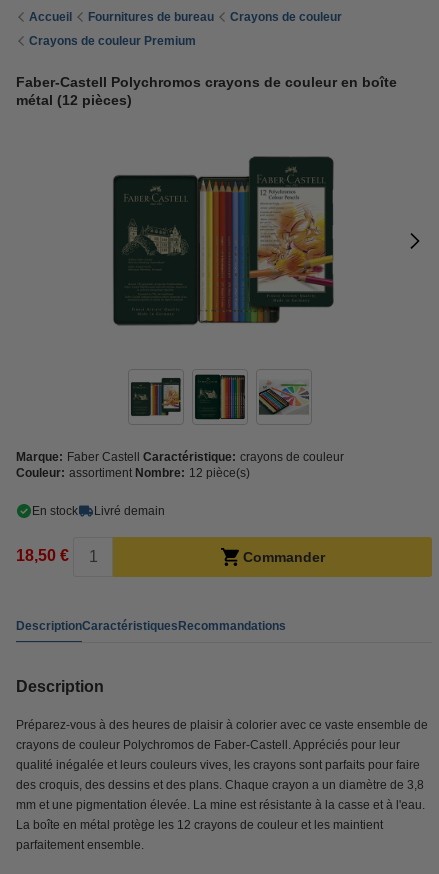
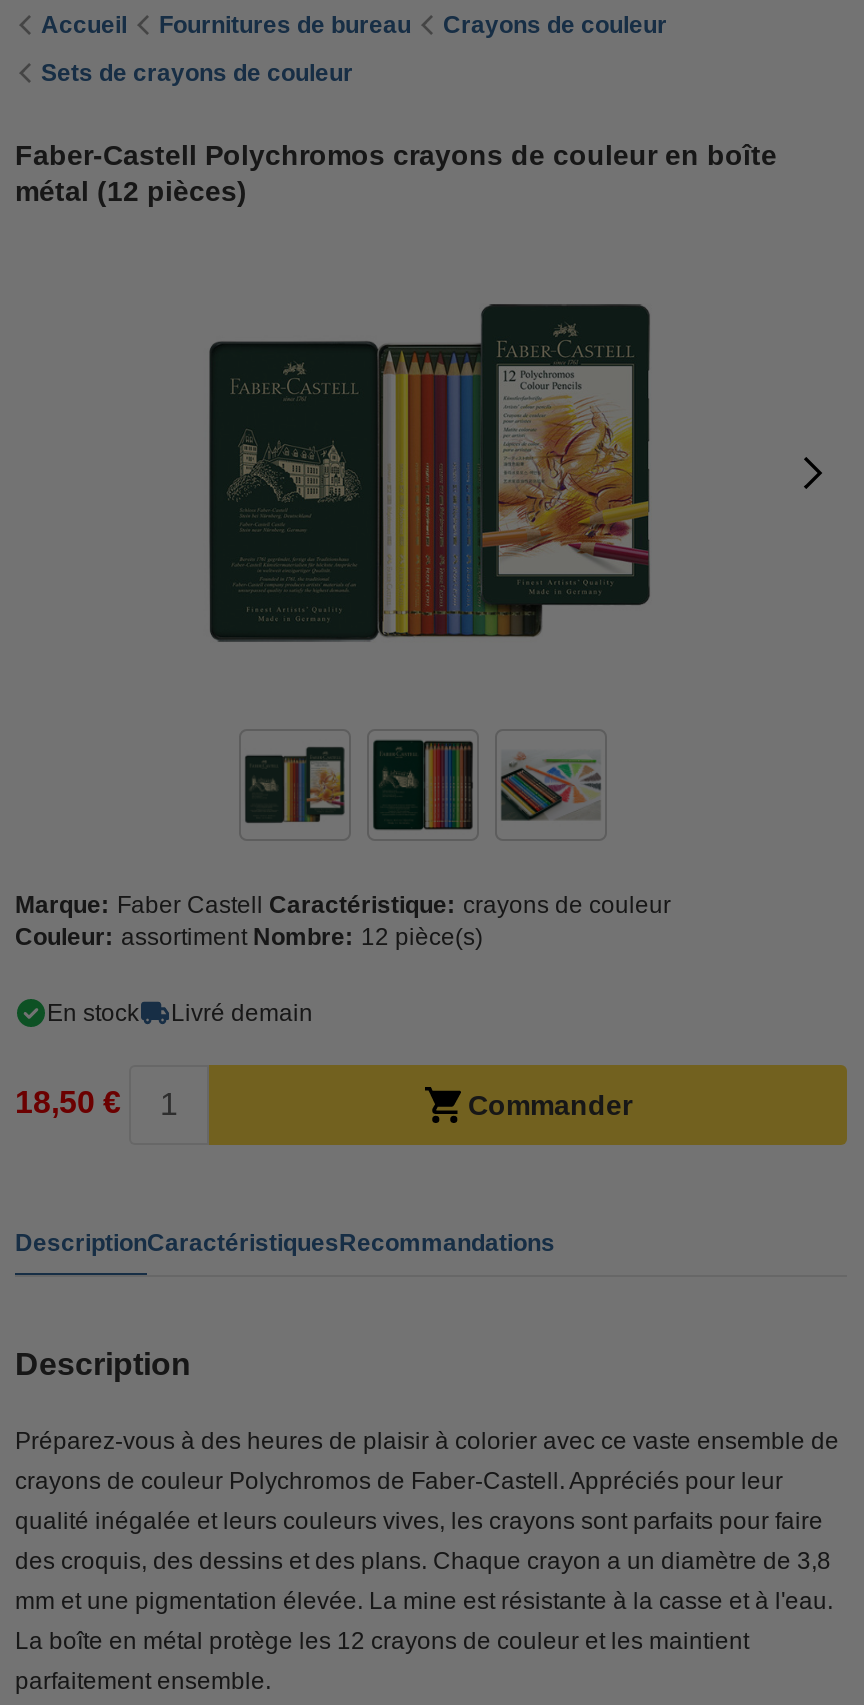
[29,34,196,48] Crayons de couleur Premium -> [41,59,353,87] Sets de crayons de couleur

